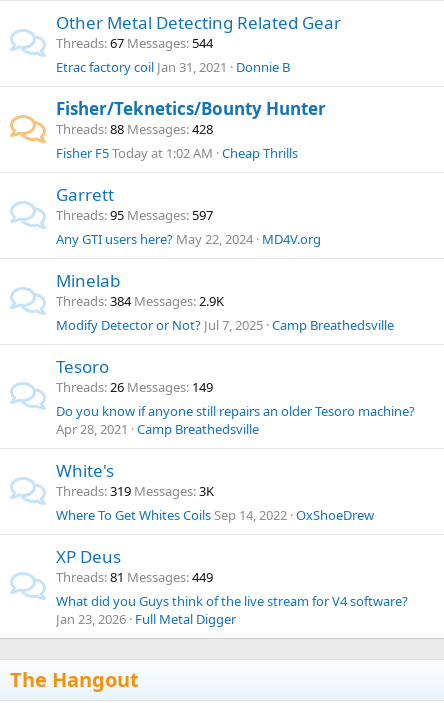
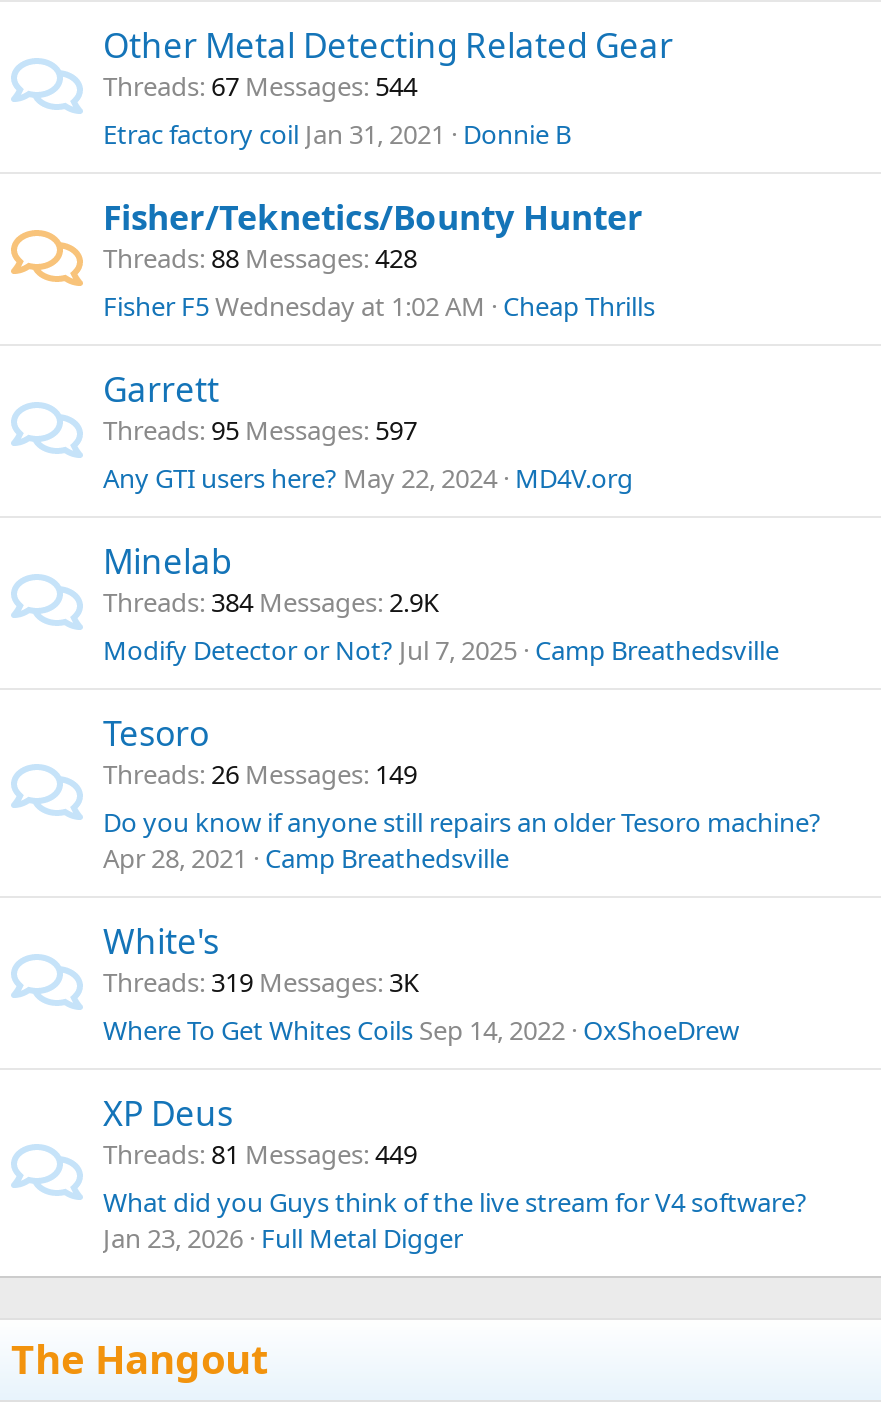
[56,144,298,162] Fisher F5 Today at 1:02 AM Cheap Thrills -> [103,288,655,324] Fisher F5 Wednesday at 1:02 AM Cheap Thrills

